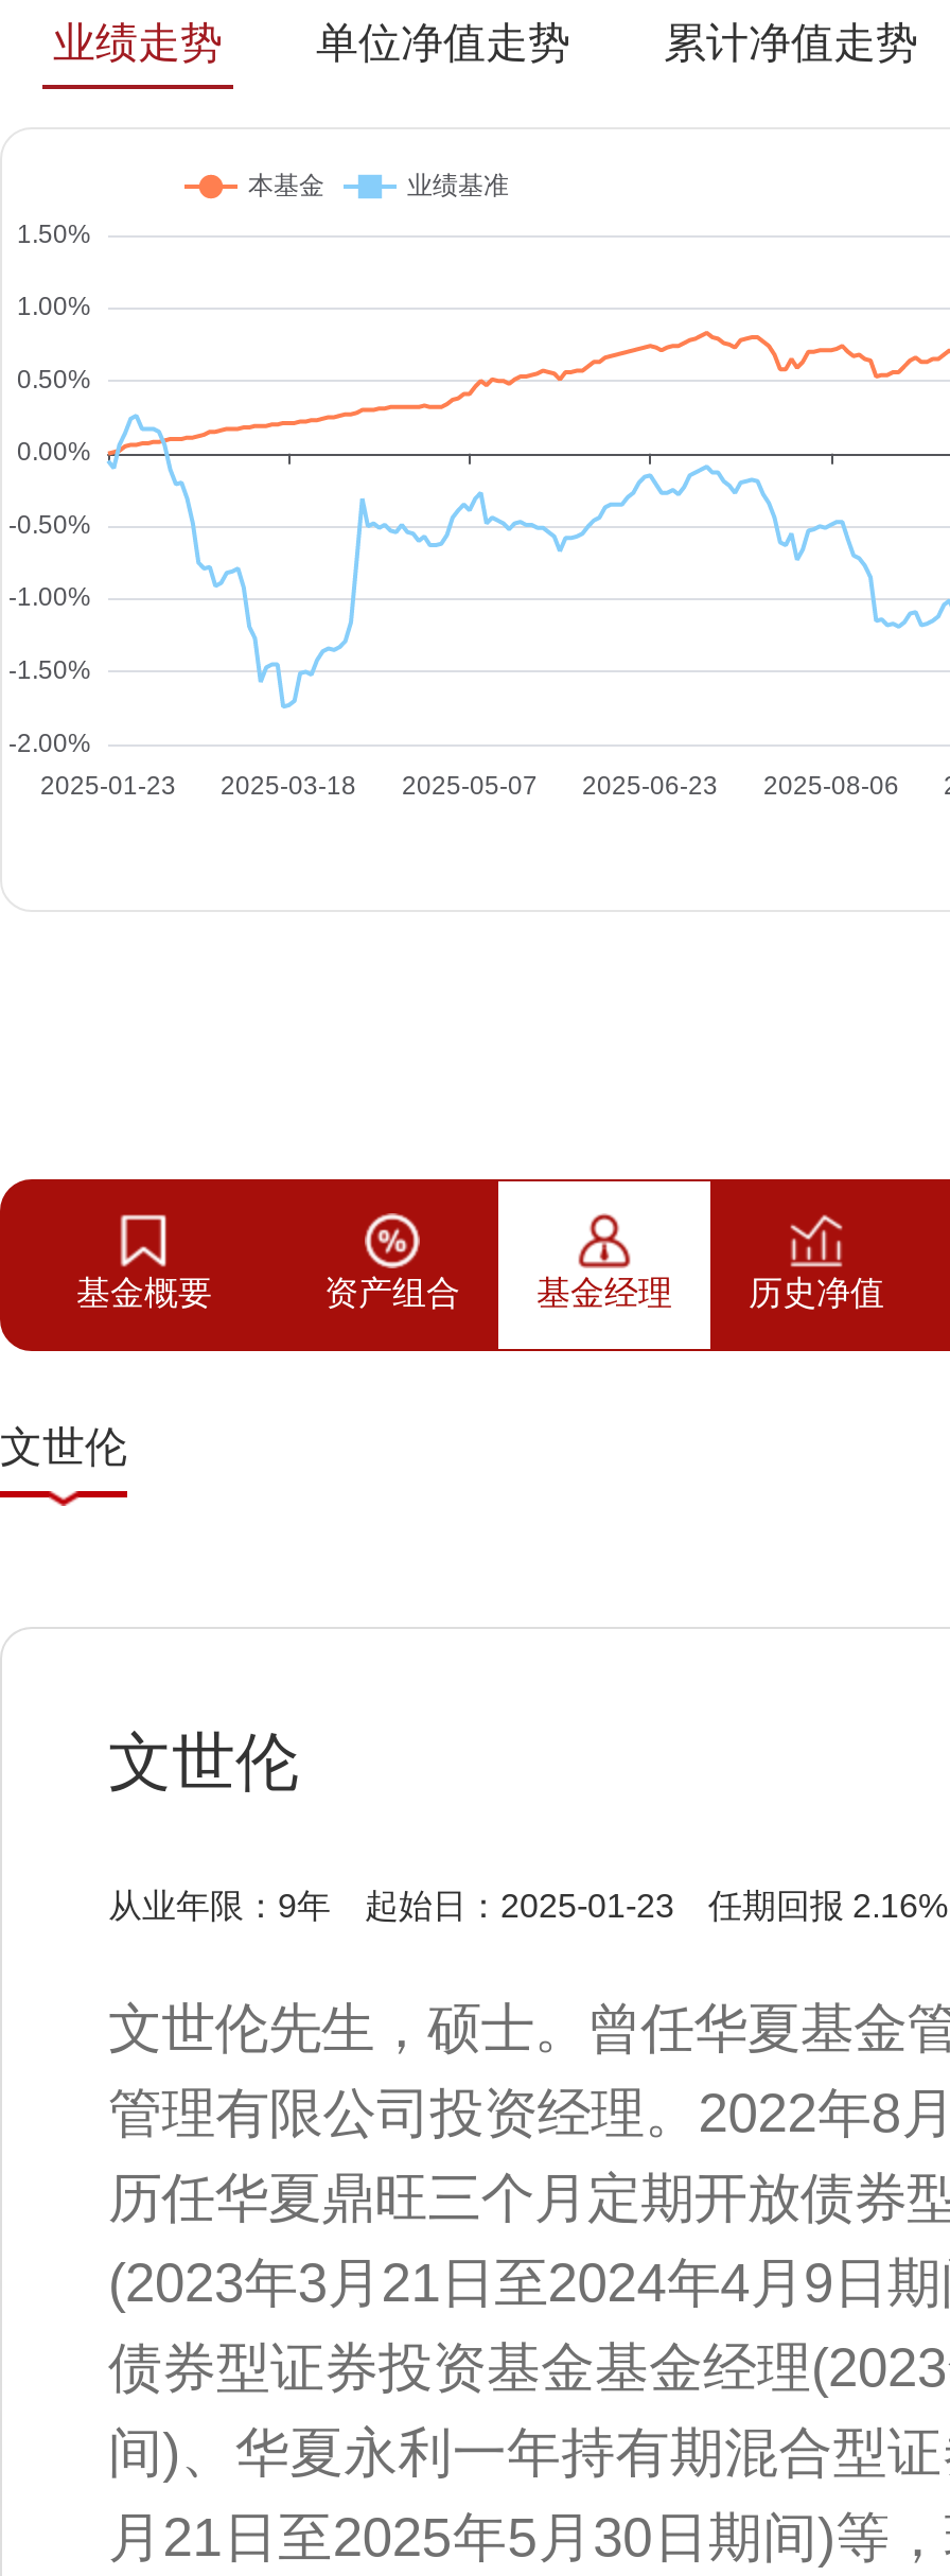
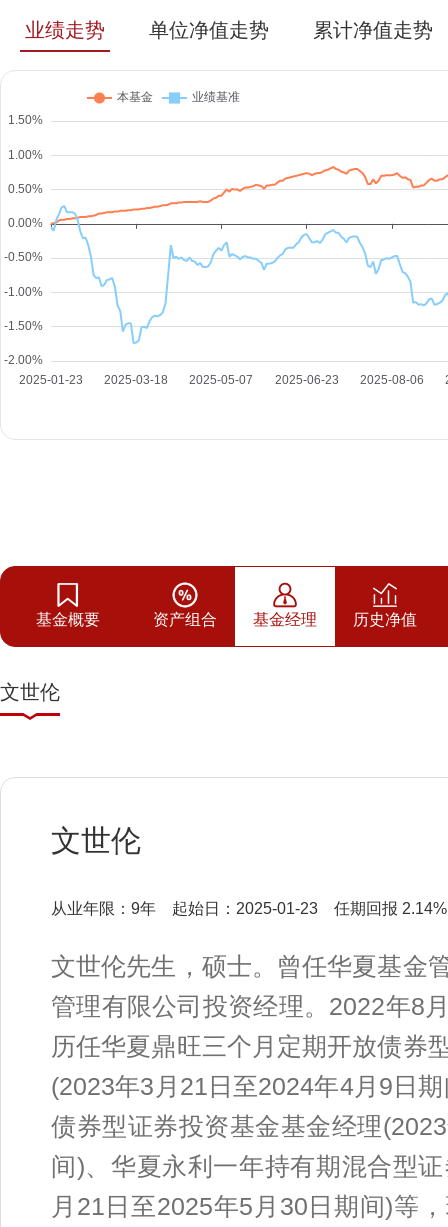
[108,1888,948,1924] 从业年限：9年 起始日：2025-01-23 任期回报 2.16% -> [51,900,447,917] 从业年限：9年 起始日：2025-01-23 任期回报 2.14%

